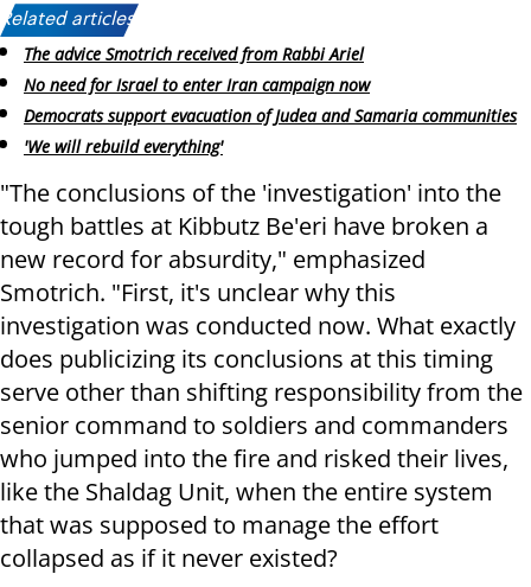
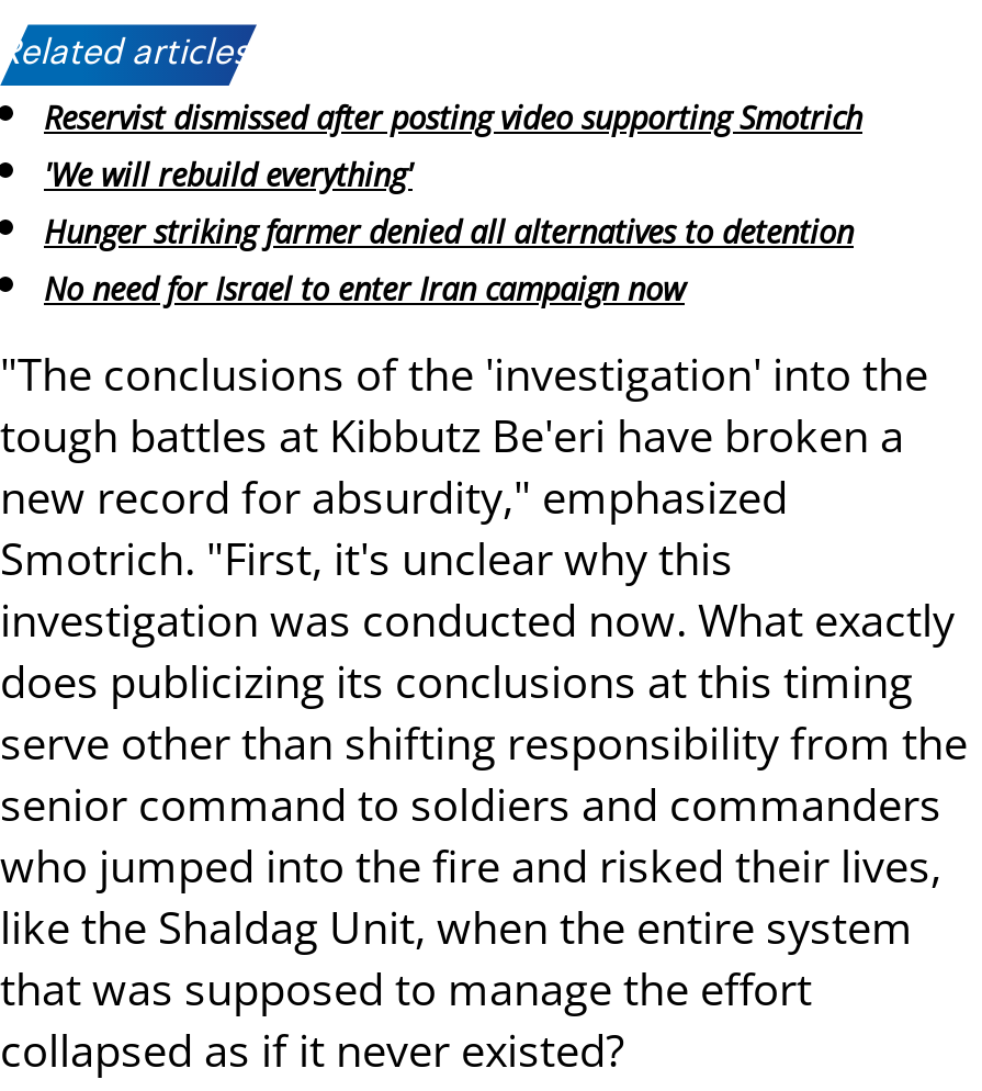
[24,43,364,66] The advice Smotrich received from Rabbi Ariel -> [44,97,862,252] Reservist dismissed after posting video supporting Smotrich | Hunger striking farmer denied all alternatives to detention
moved [24,74,370,96] -> [44,267,685,309]: No need for Israel to enter Iran campaign now
[24,104,517,127] Democrats support evacuation of Judea and Samaria communities -> none
moved [24,135,223,157] -> [44,154,413,196]: 'We will rebuild everything'

